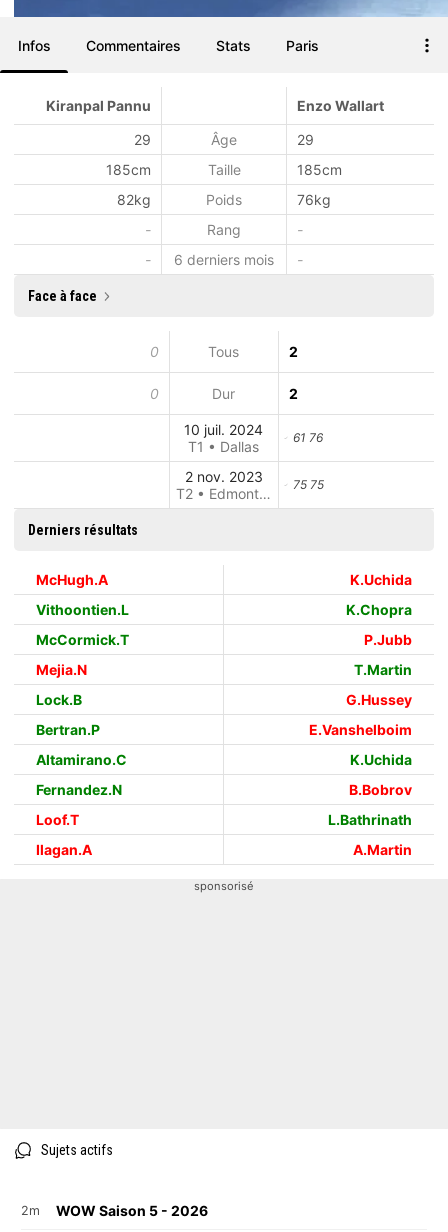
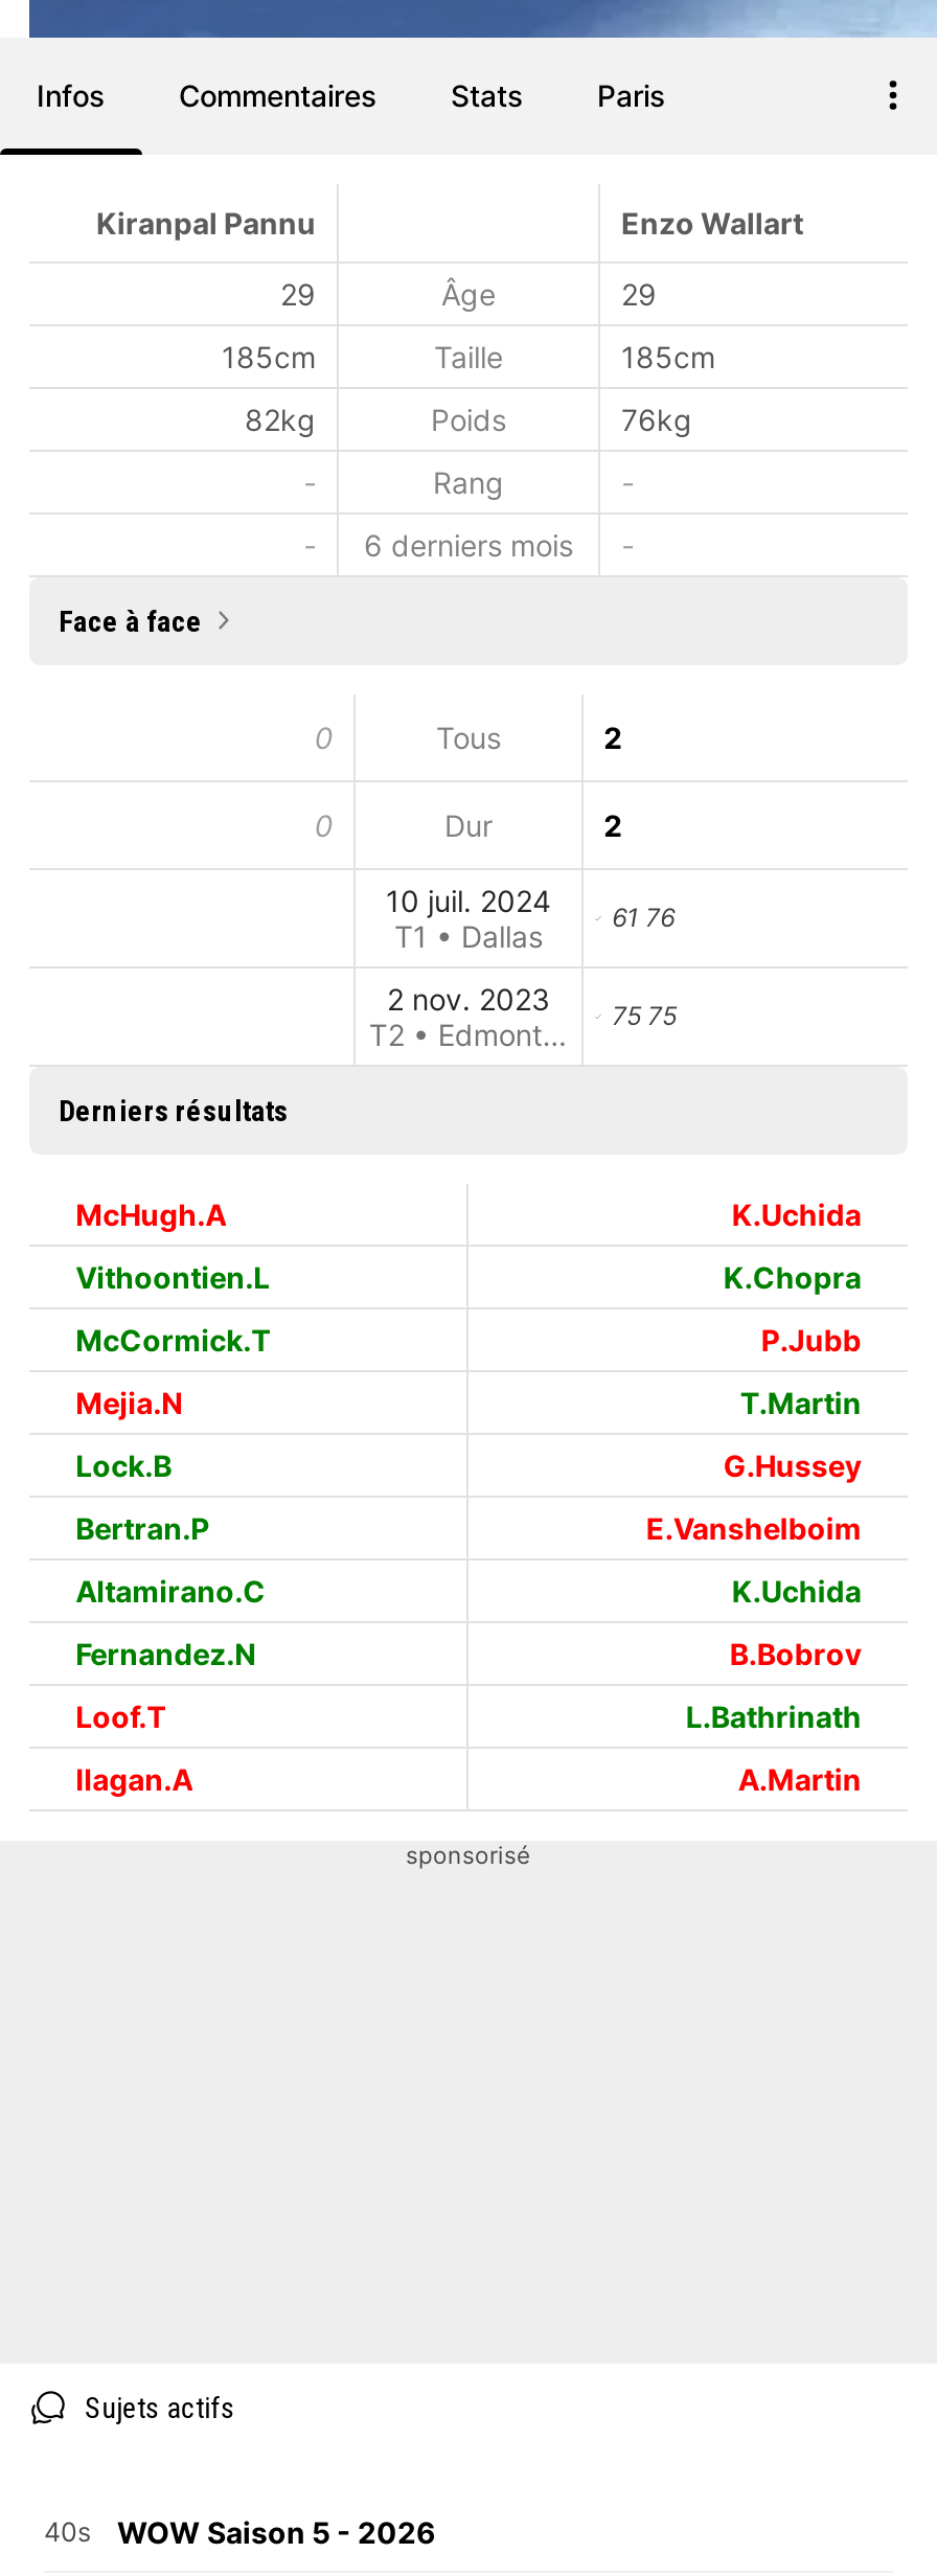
[21,1202,208,1219] 2m WOW Saison 5 - 2026 -> [44,2515,435,2550] 40s WOW Saison 5 - 2026

